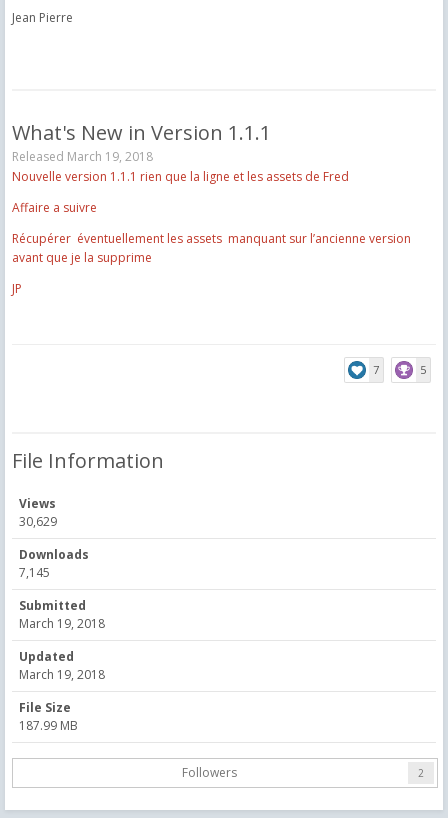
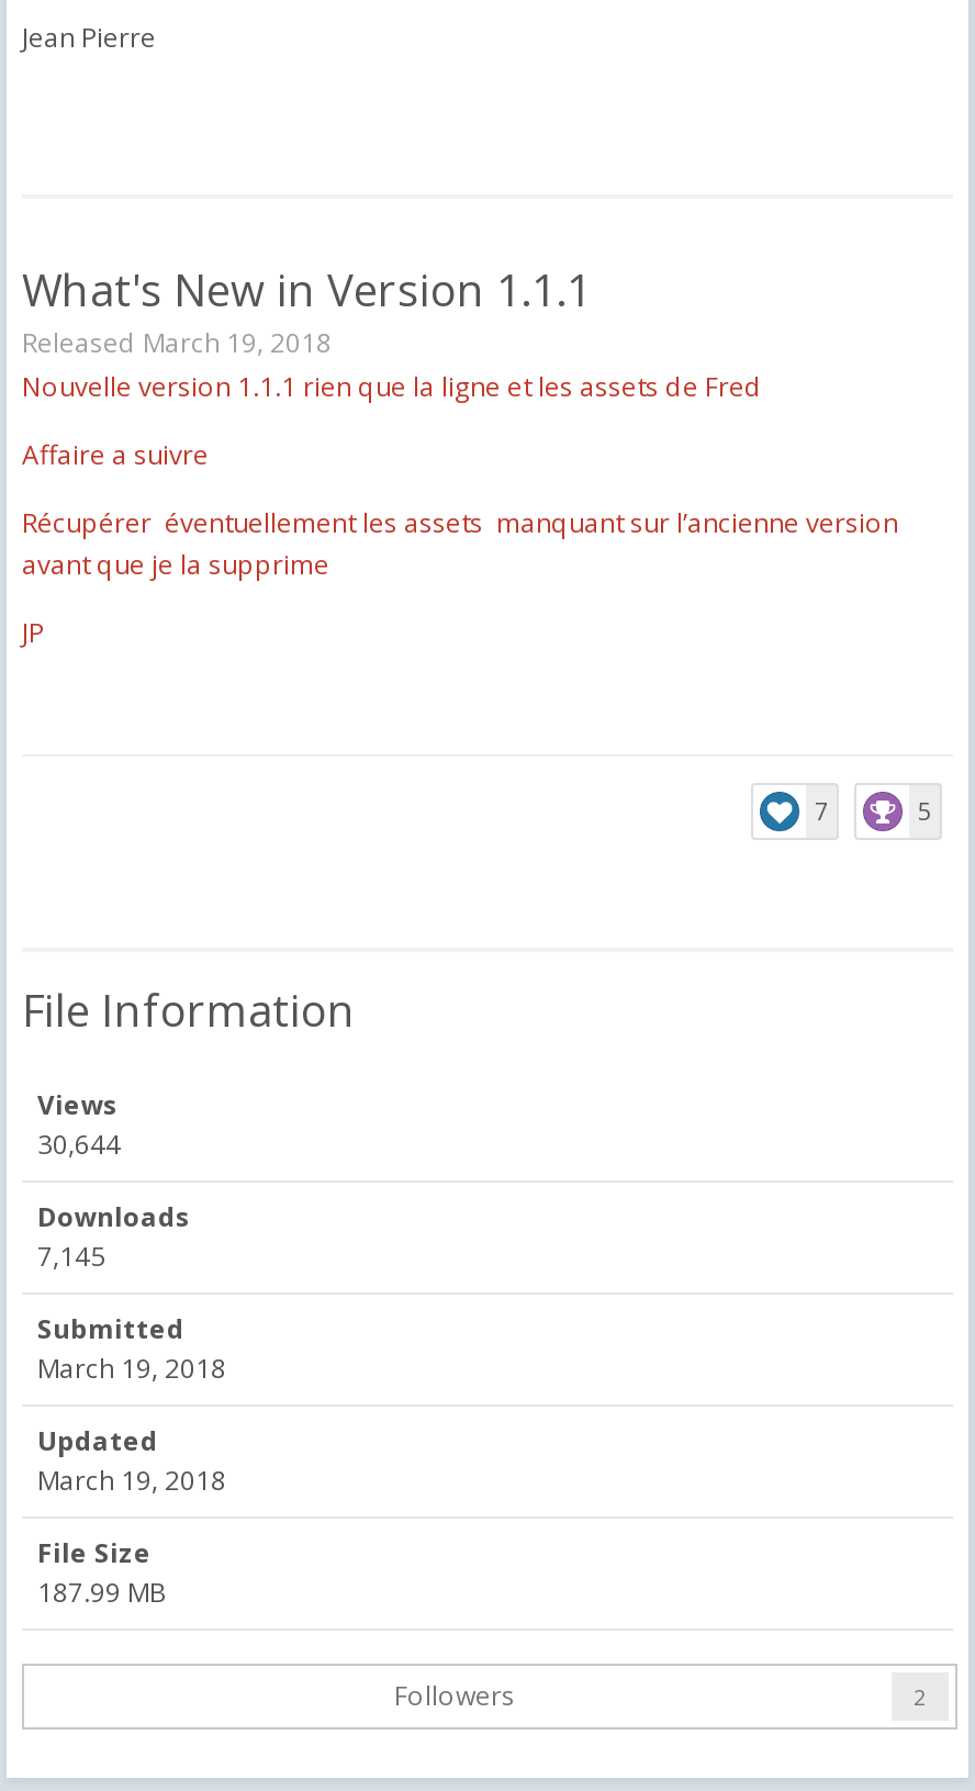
[19,513,57,530] 30,629 -> [37,1125,121,1162] 30,644

